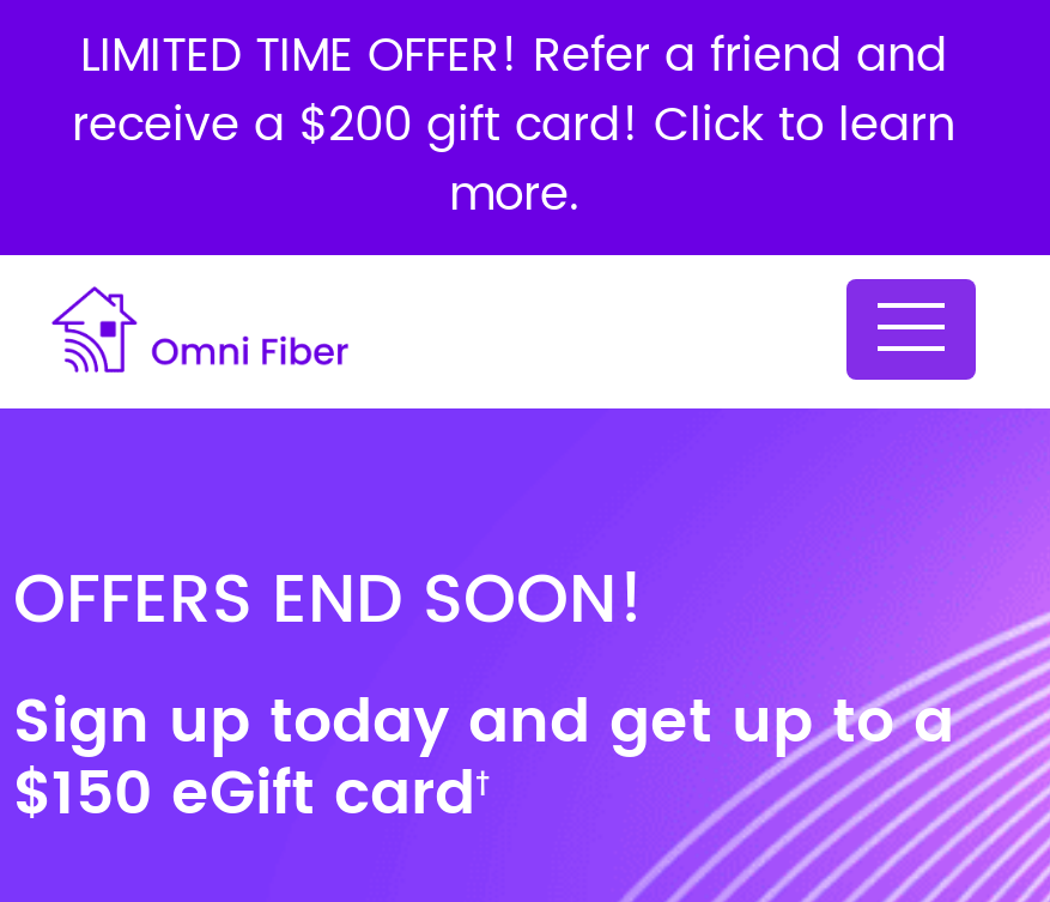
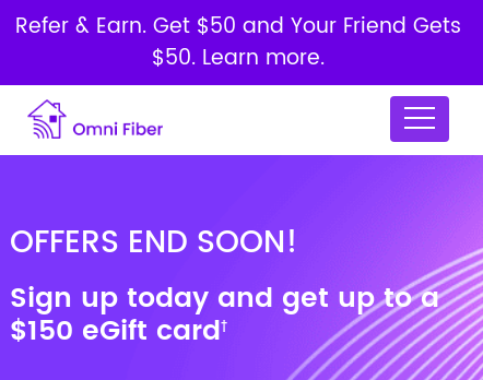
[72,18,955,234] LIMITED TIME OFFER! Refer a friend and | receive a $200 gift card! Click to learn | more. -> [15,9,461,75] Refer & Earn. Get $50 and Your Friend Gets | $50. Learn more.

